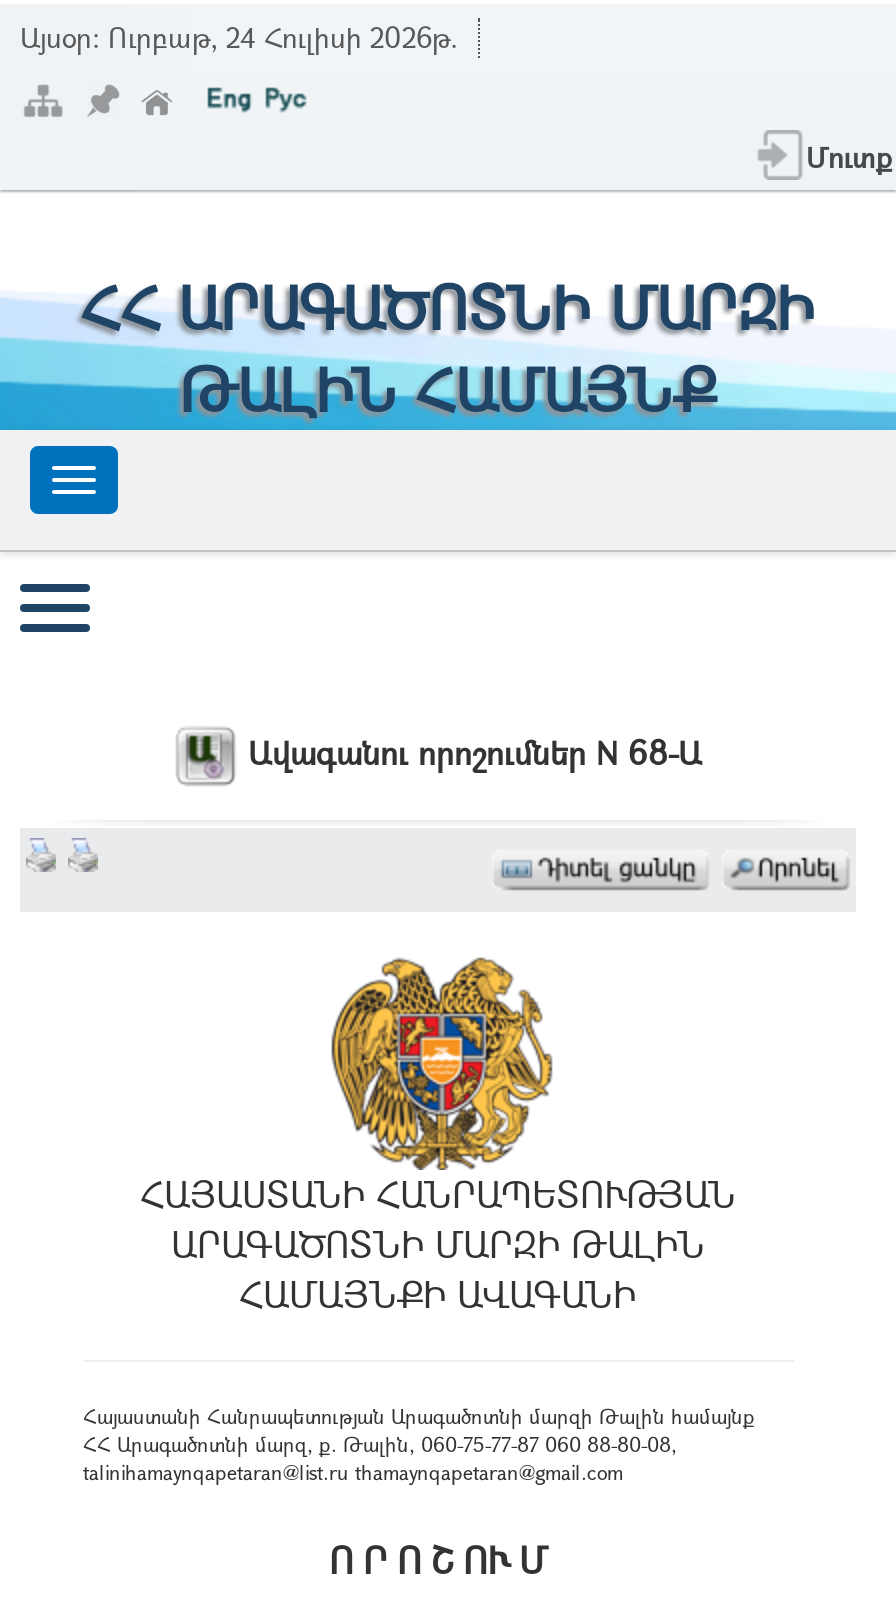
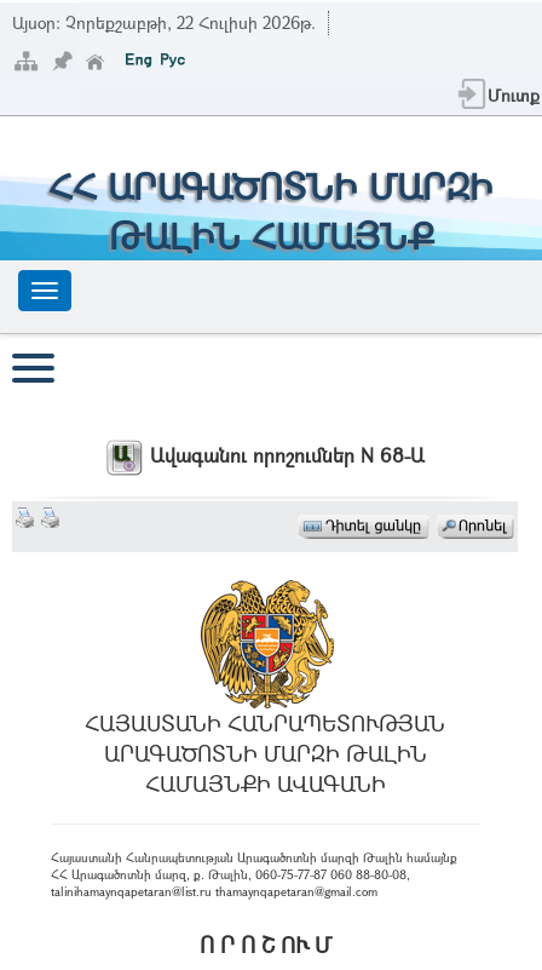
[20,18,458,56] Այսօր: Ուրբաթ, 24 Հուլիսի 2026թ. -> [12,11,316,34] Այսօր: Չորեքշաբթի, 22 Հուլիսի 2026թ.

